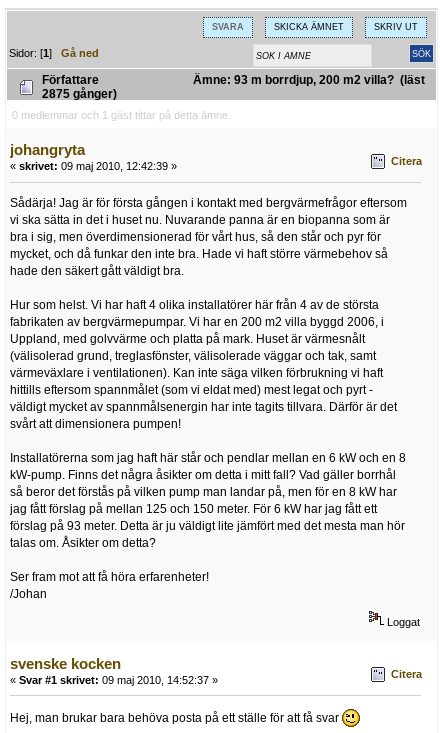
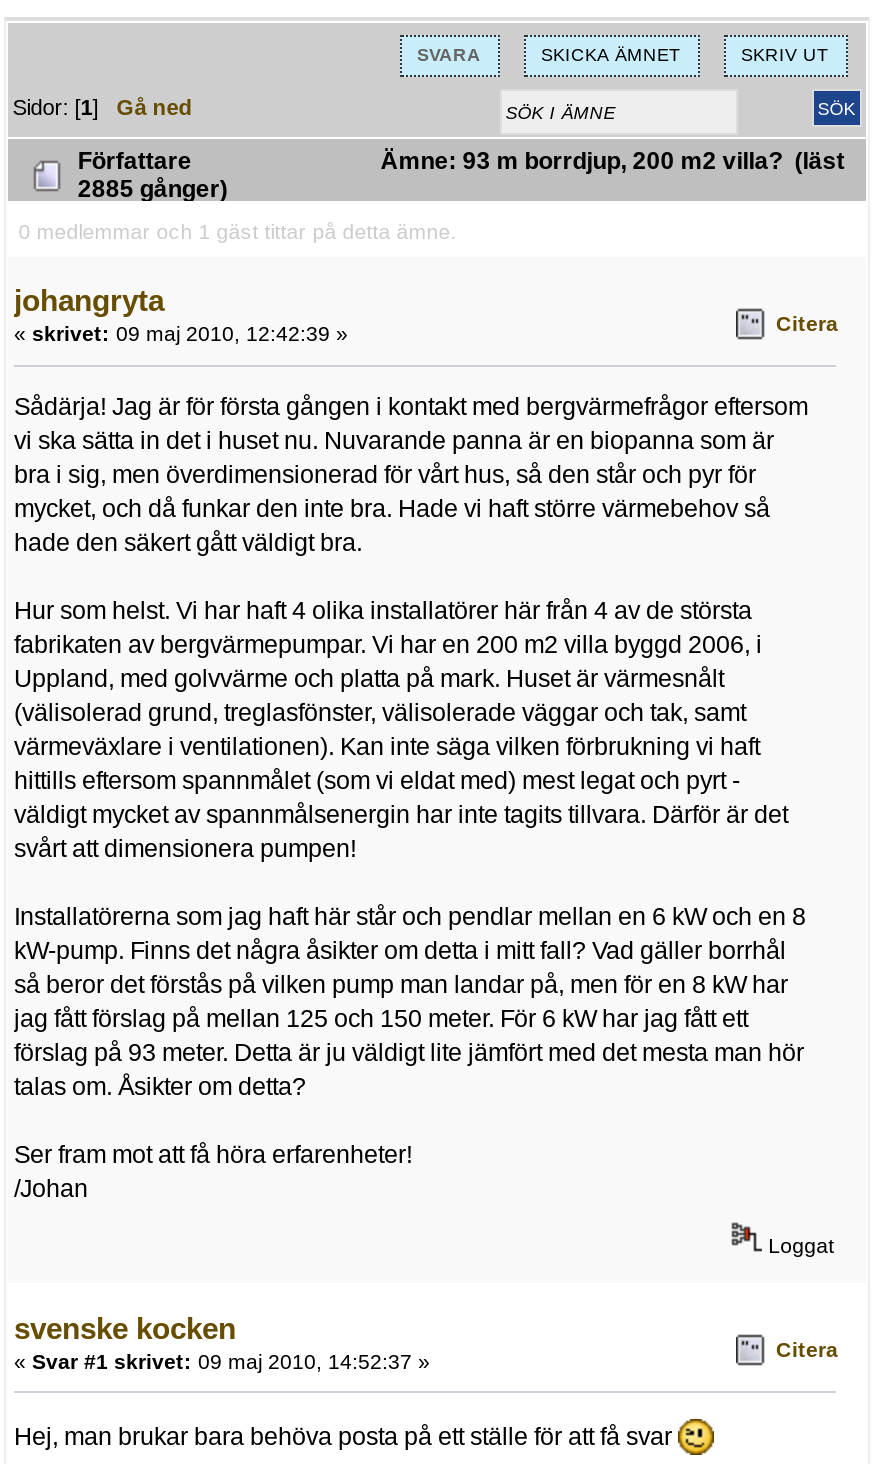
[42,87,117,101] 2875 gånger) -> [78,175,228,203] 2885 gånger)

